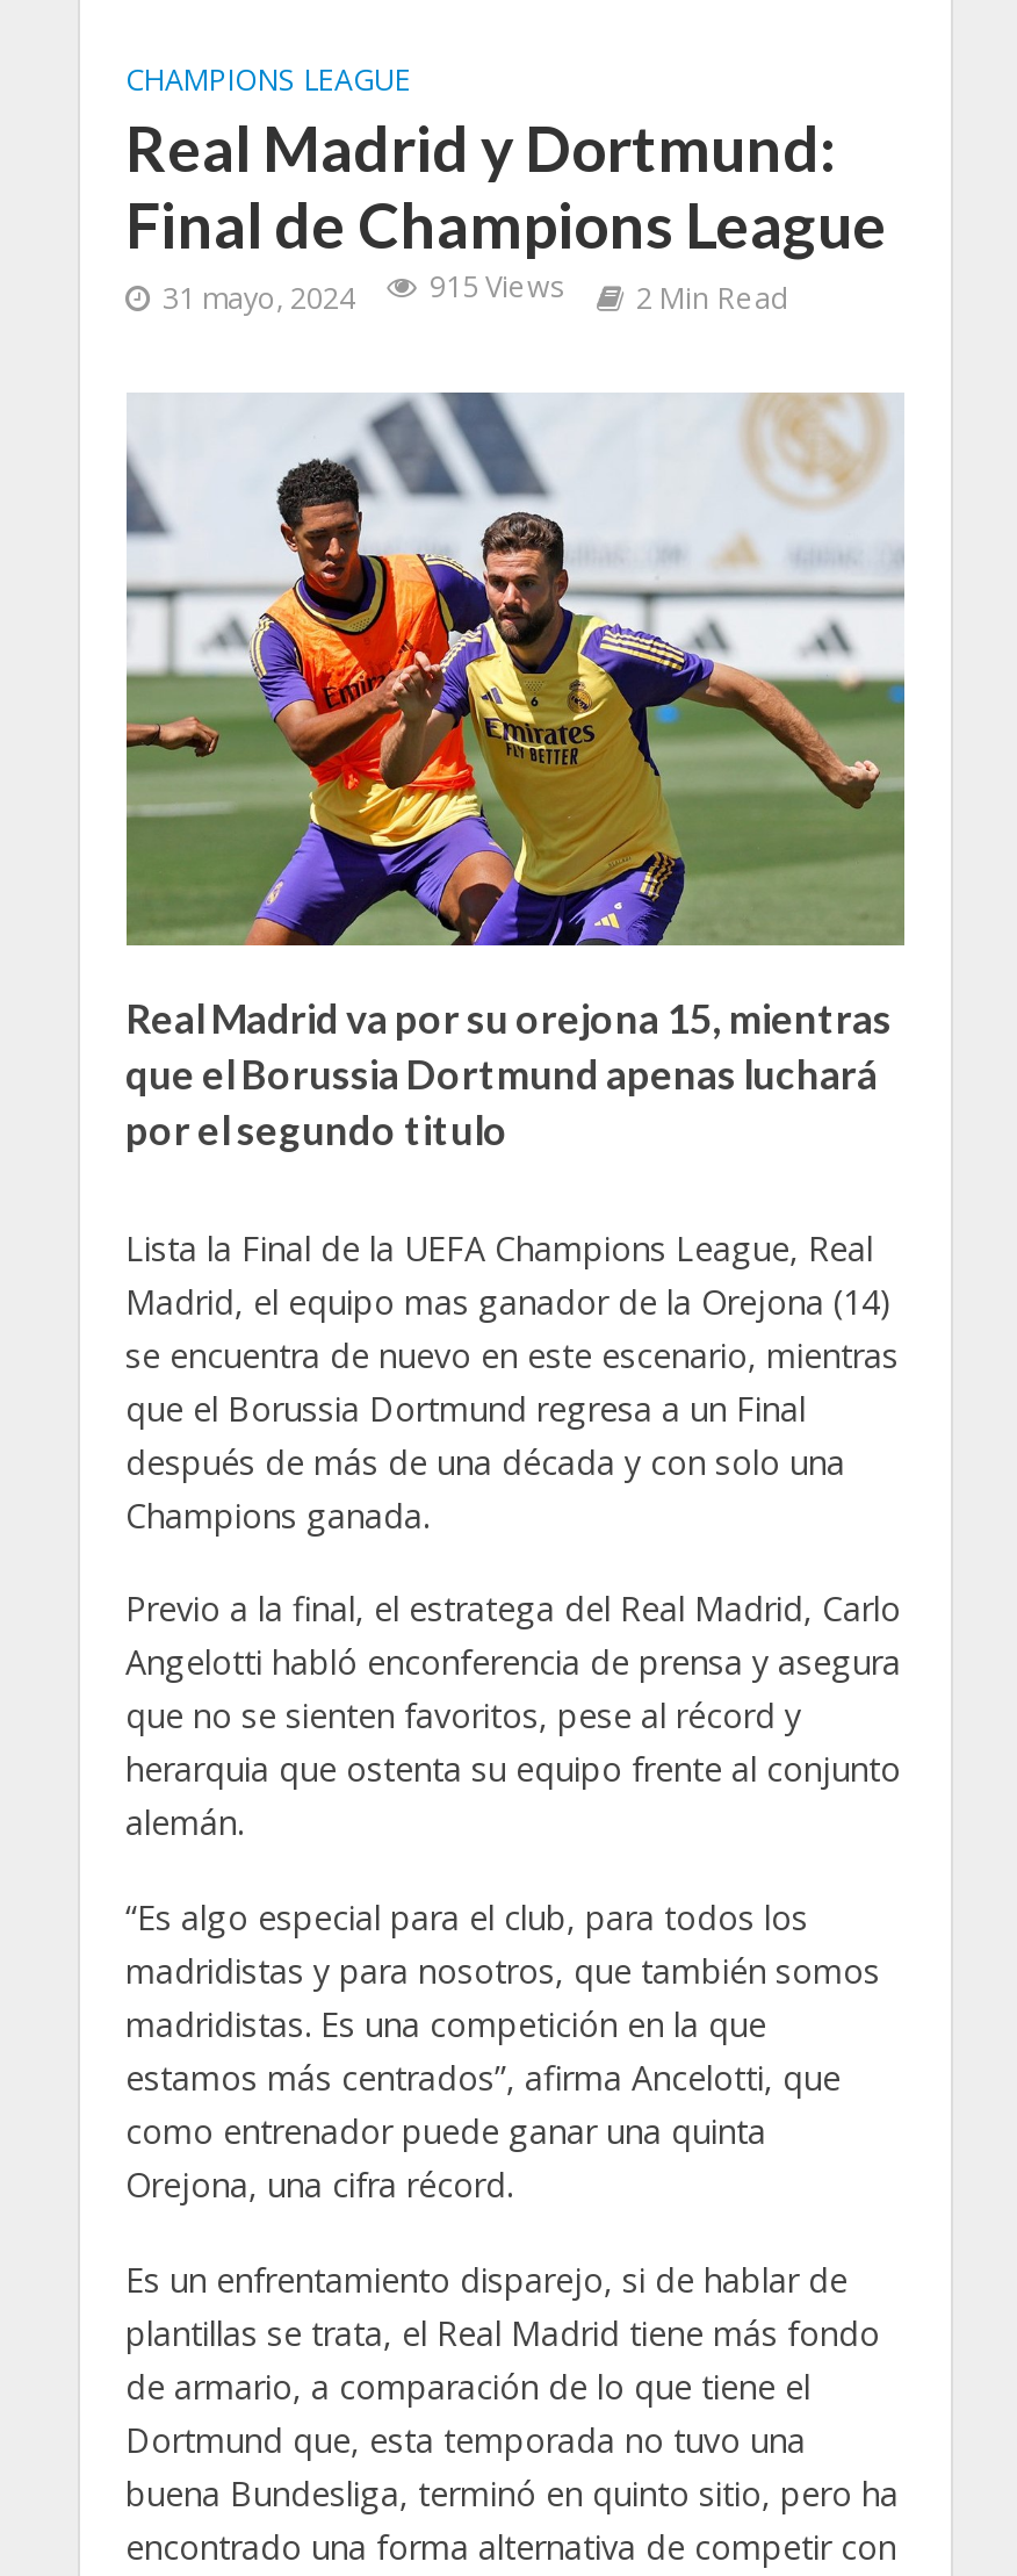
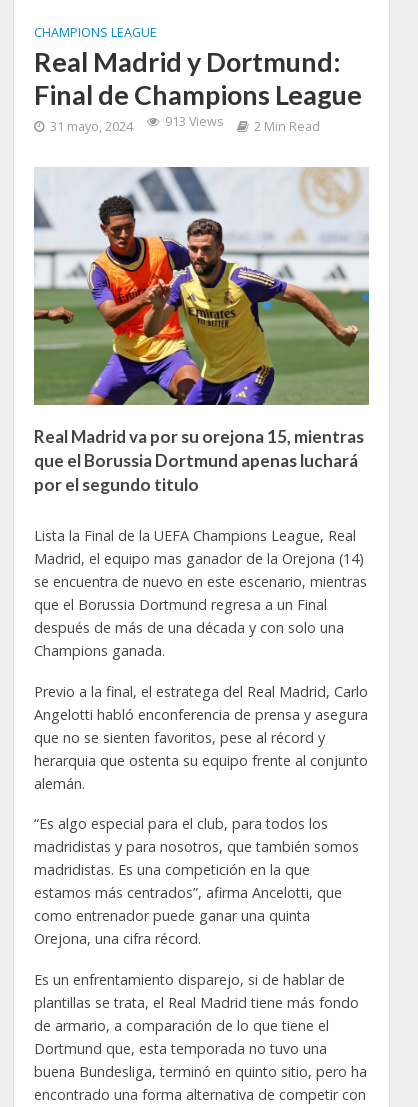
[163,267,789,318] 31 mayo, 2024 915 Views 2 Min Read -> [49,113,319,135] 31 mayo, 2024 913 Views 2 Min Read

